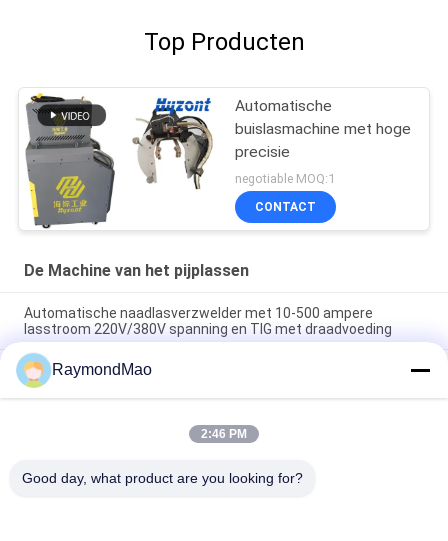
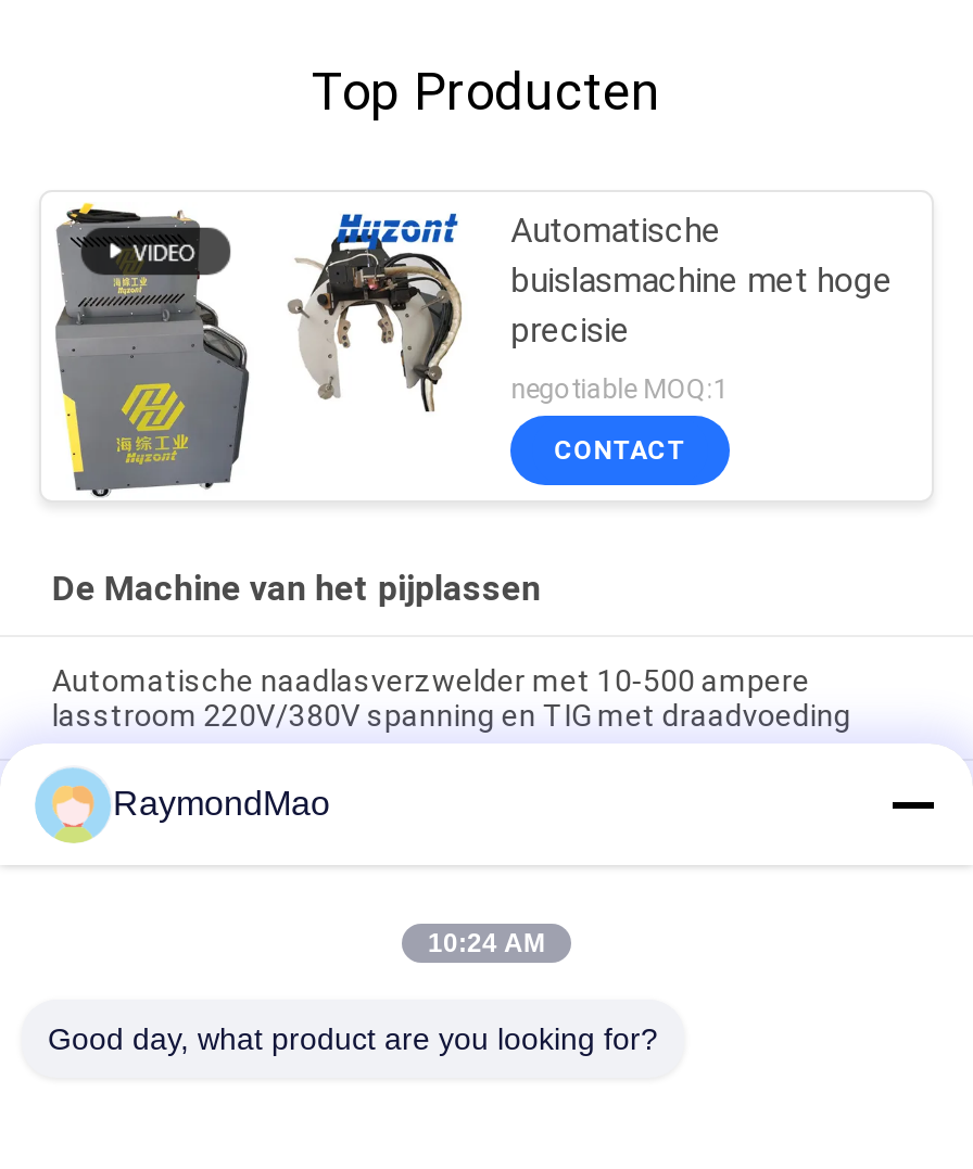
[201,427,247,441] 2:46 PM -> [428,928,545,958] 10:24 AM

